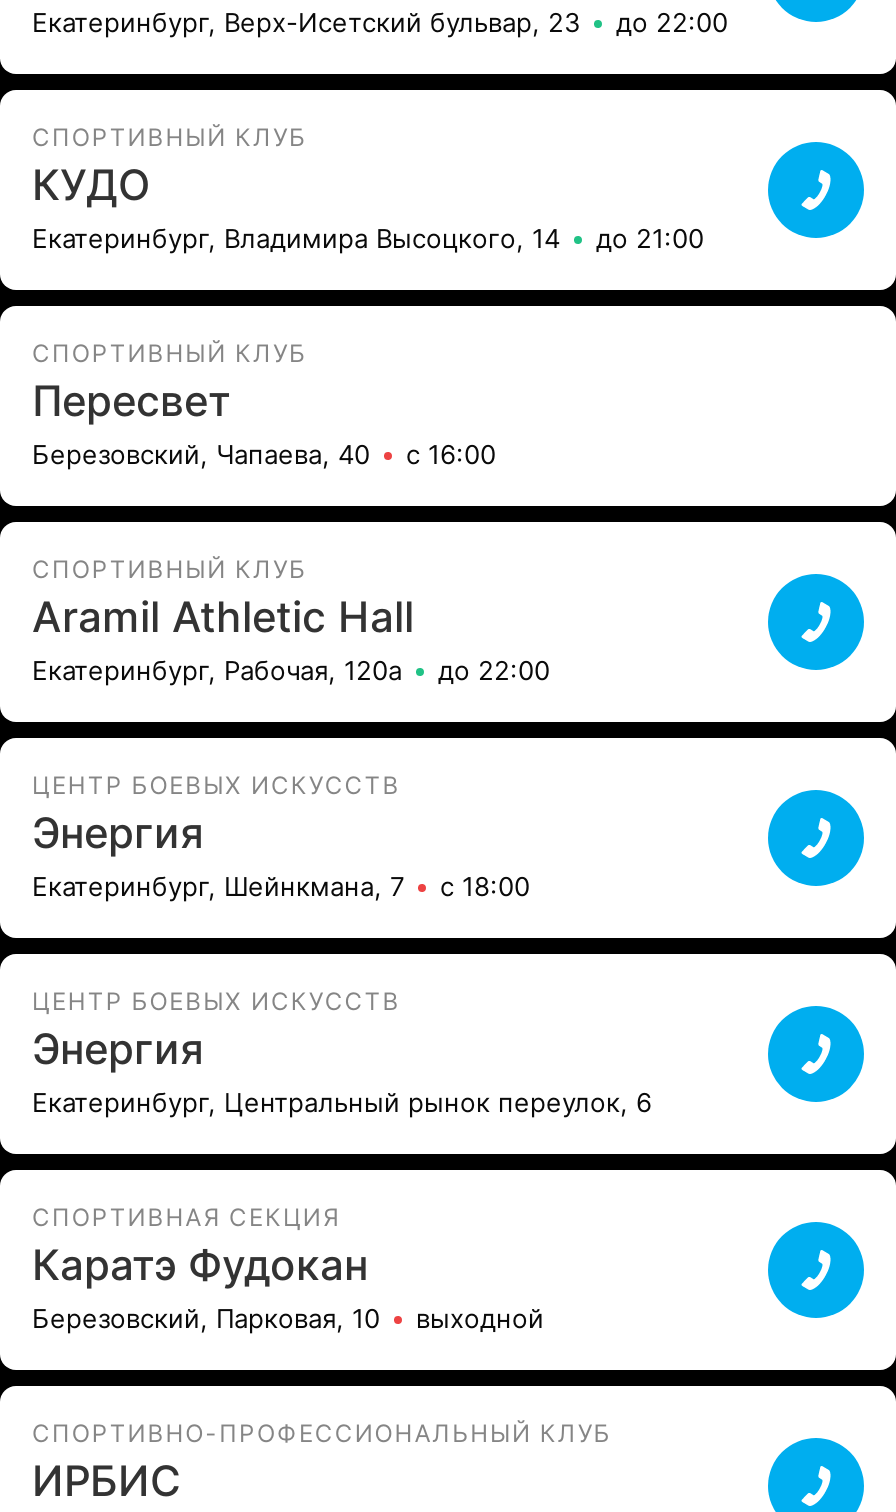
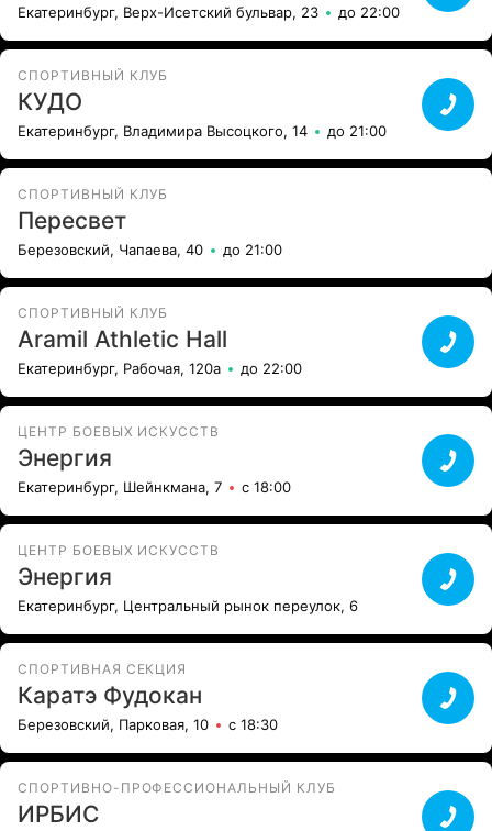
[32,438,496,470] Березовский, Чапаева, 40 с 16:00 -> [18,241,282,258] Березовский, Чапаева, 40 до 21:00
[416,1302,544,1334] выходной -> [228,716,278,733] с 18:30

